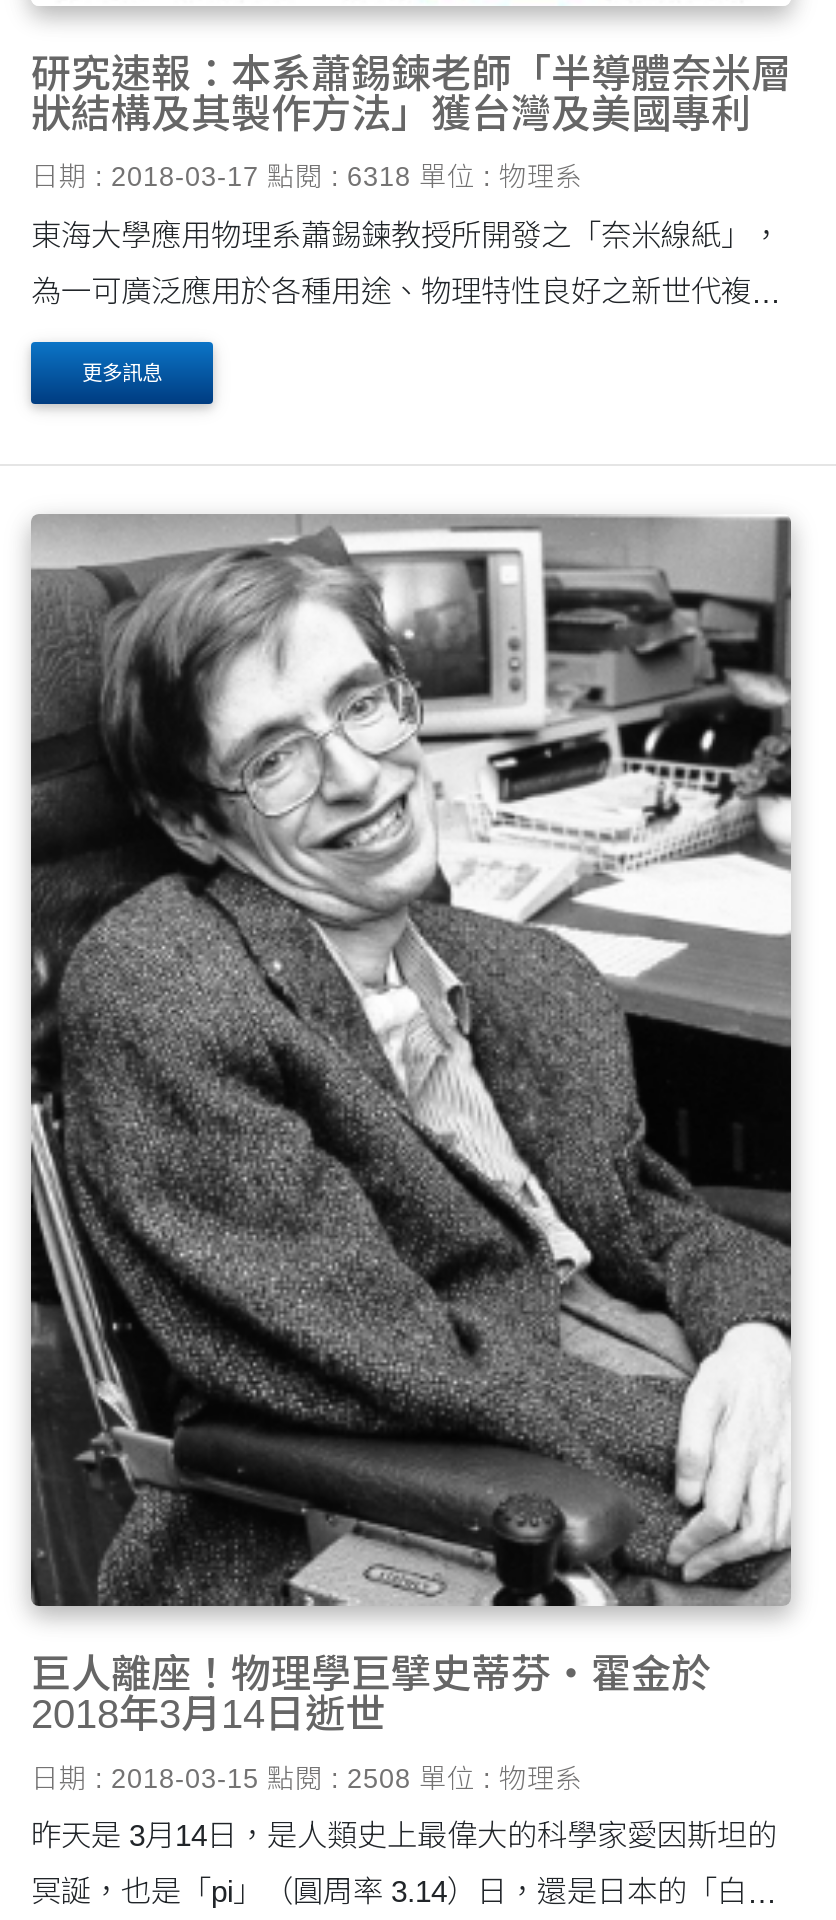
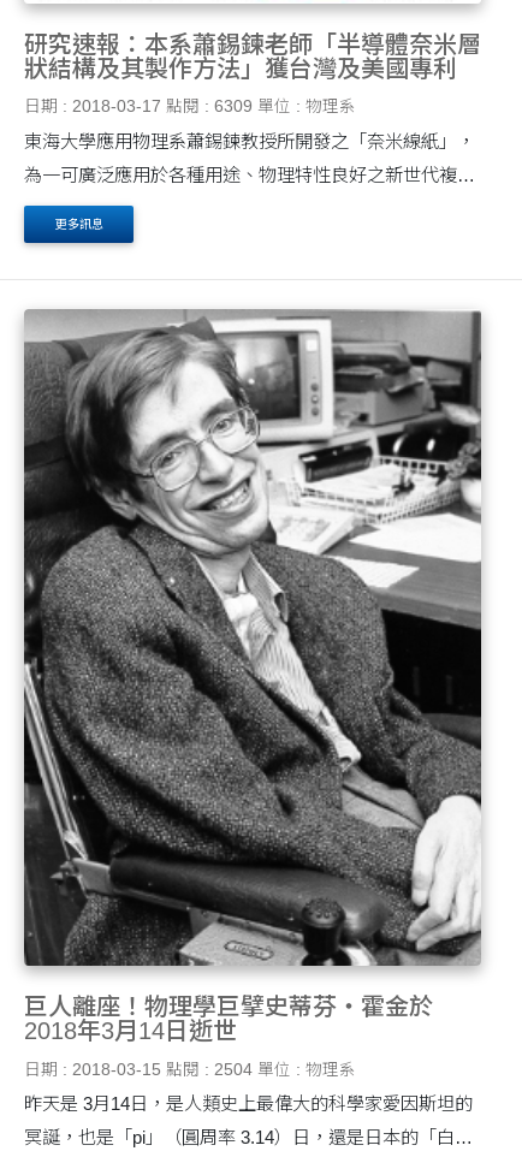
[31,163,583,193] 日期 : 2018-03-17 點閱 : 6318 單位 : 物理系 -> [24,98,356,116] 日期 : 2018-03-17 點閱 : 6309 單位 : 物理系
[31,1763,583,1793] 日期 : 2018-03-15 點閱 : 2508 單位 : 物理系 -> [24,1060,356,1078] 日期 : 2018-03-15 點閱 : 2504 單位 : 物理系

